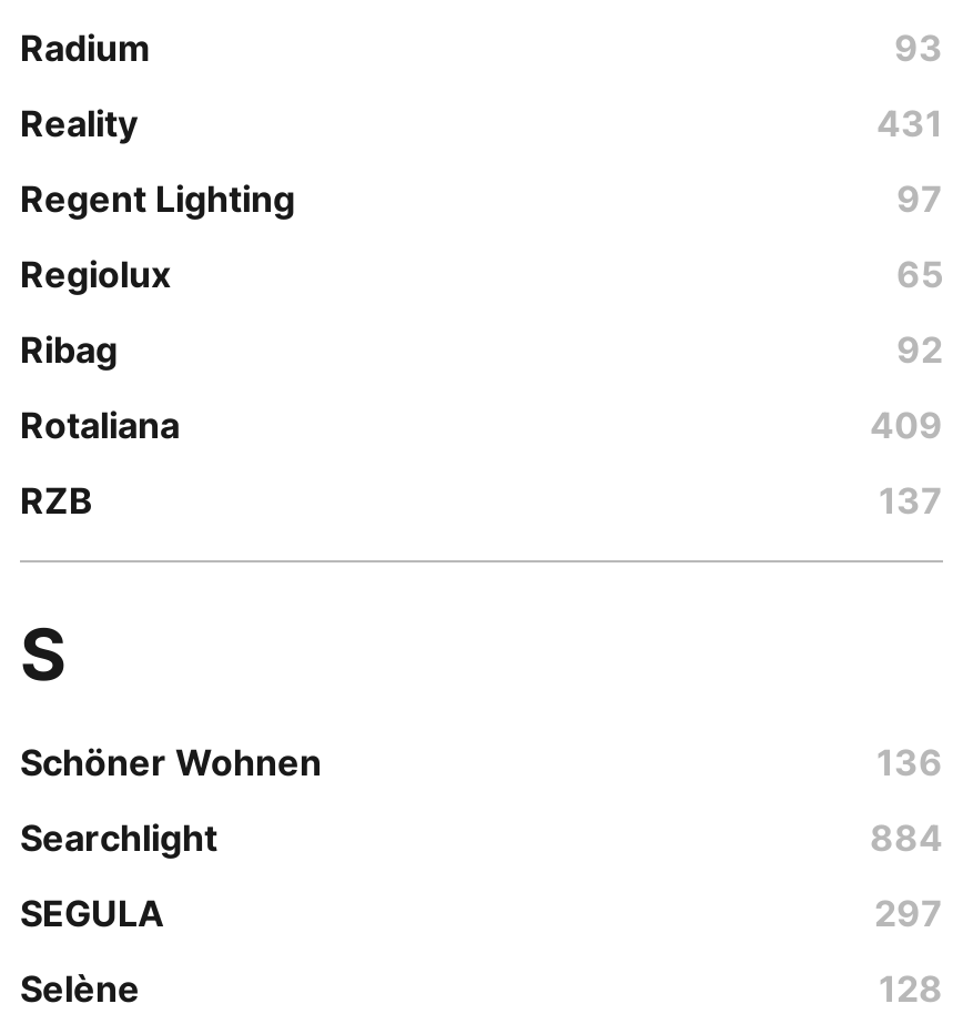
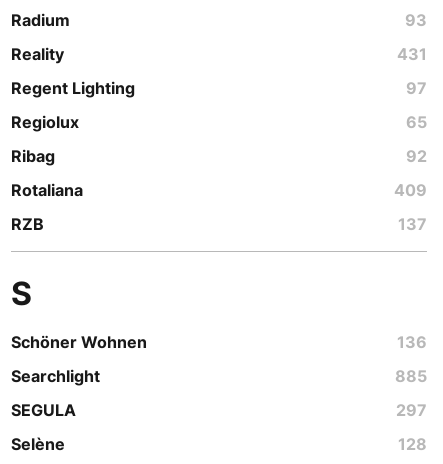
[870,815,943,859] 884 -> [395,366,427,386] 885

